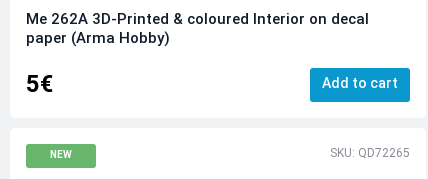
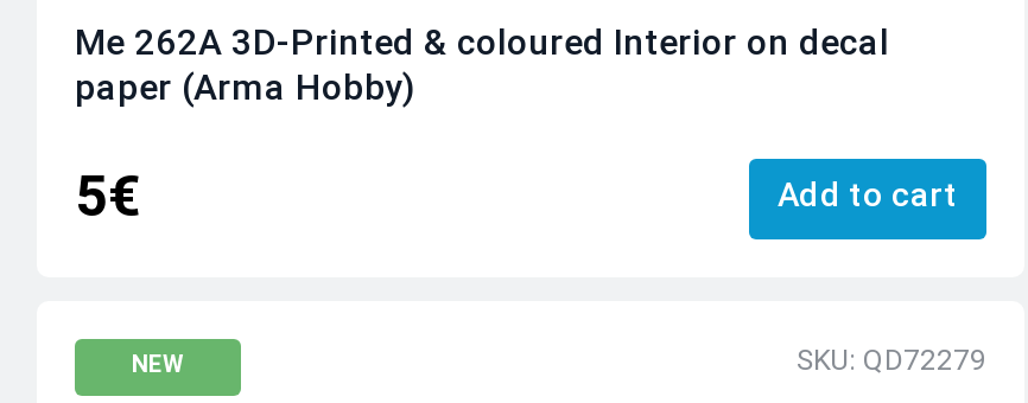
[330,145,410,159] SKU: QD72265 -> [797,343,986,376] SKU: QD72279

